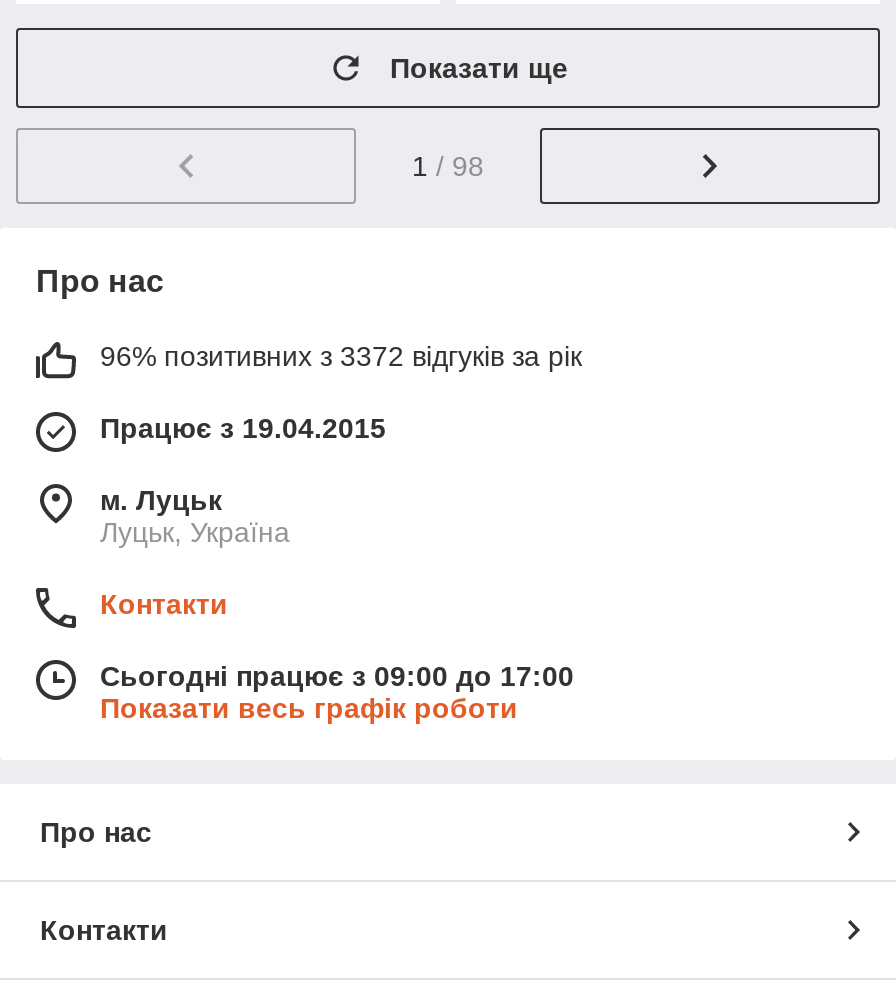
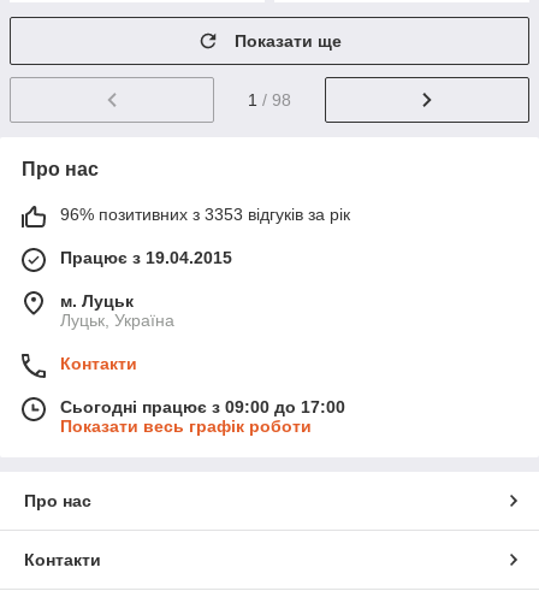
[100,340,582,372] 96% позитивних з 3372 відгуків за рік -> [60,205,350,224] 96% позитивних з 3353 відгуків за рік

